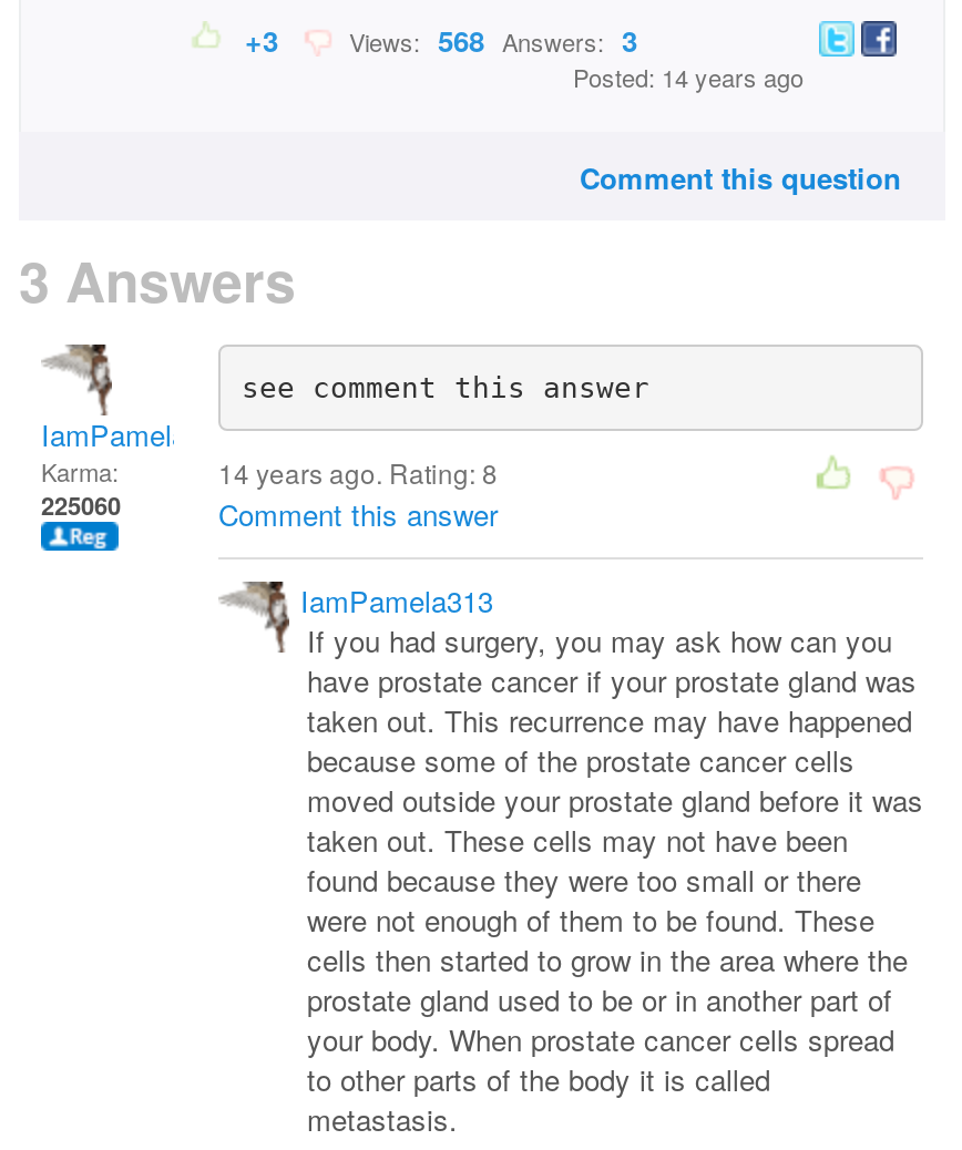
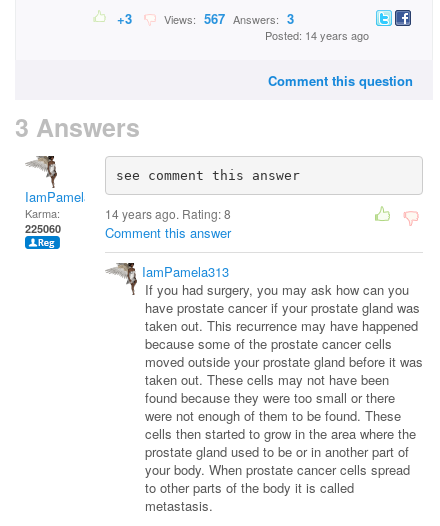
[336,19,637,61] Views: 568 Answers: 3 -> [158,9,294,28] Views: 567 Answers: 3

